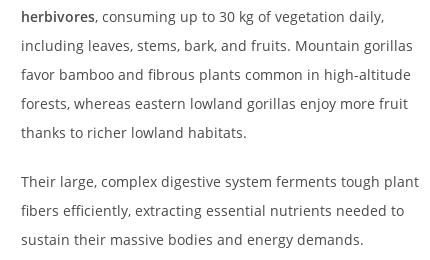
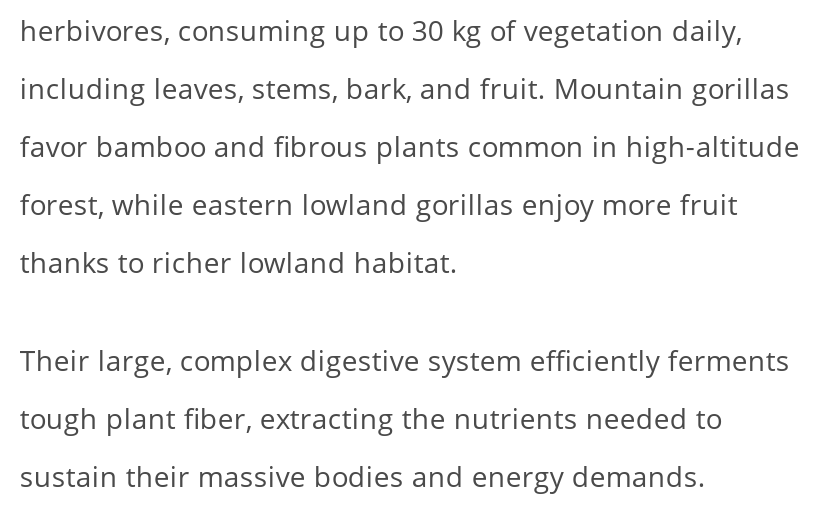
[21,36,413,55] including leaves, stems, bark, and fruits. Mountain gorillas -> [20,69,790,107] including leaves, stems, bark, and fruit. Mountain gorillas
[21,94,408,113] forests, whereas eastern lowland gorillas enjoy more fruit -> [20,185,738,223] forest, while eastern lowland gorillas enjoy more fruit
[21,123,247,142] thanks to richer lowland habitats. -> [20,243,458,281] thanks to richer lowland habitat.
[21,172,419,191] Their large, complex digestive system ferments tough plant -> [20,341,790,379] Their large, complex digestive system efficiently ferments
[21,201,404,220] fibers efficiently, extracting essential nutrients needed to -> [20,399,722,437] tough plant fiber, extracting the nutrients needed to

